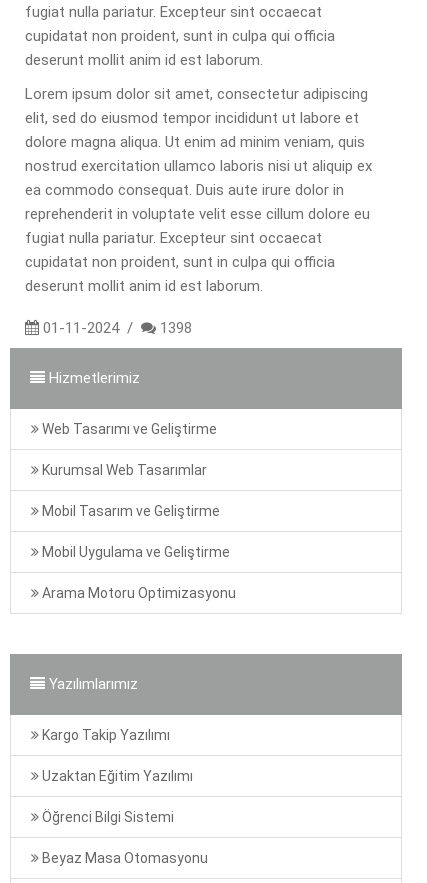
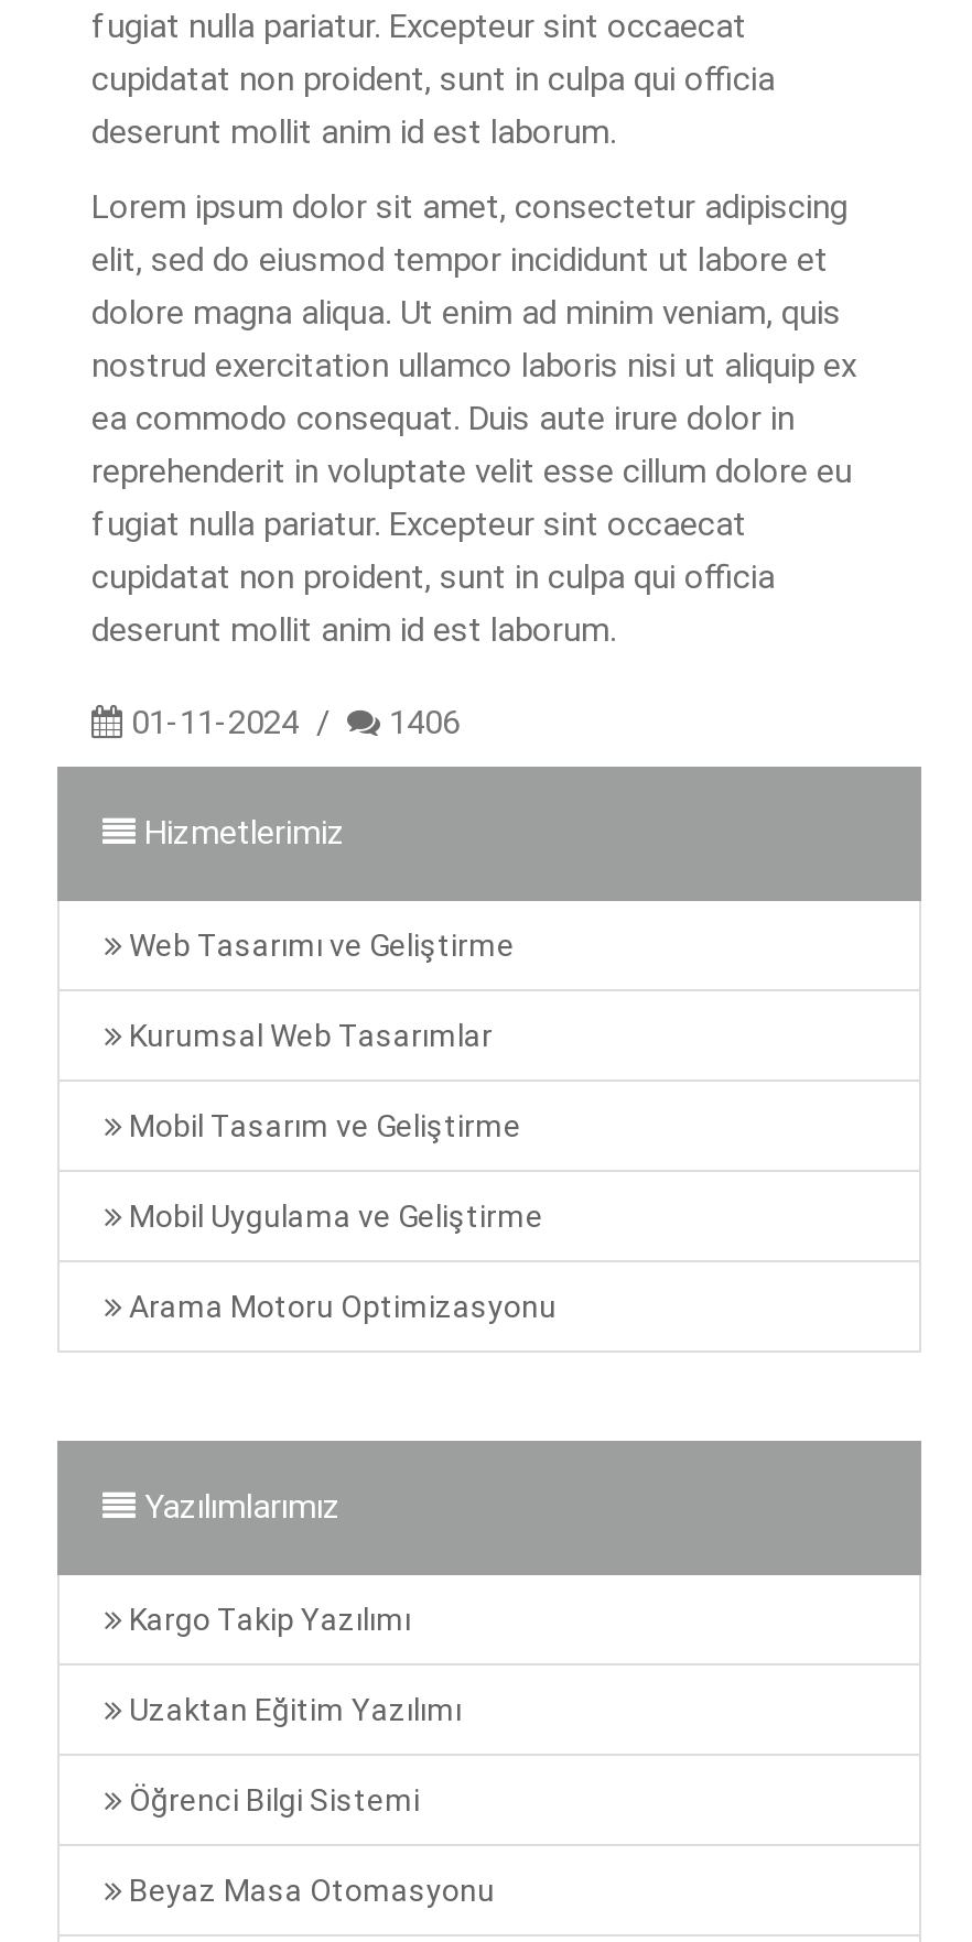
[43,319,192,337] 01-11-2024 / 1398 -> [131,703,459,742] 01-11-2024 / 1406

